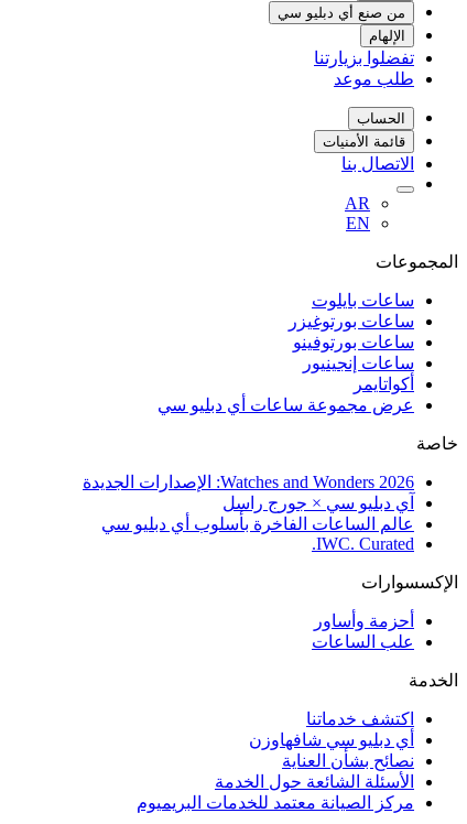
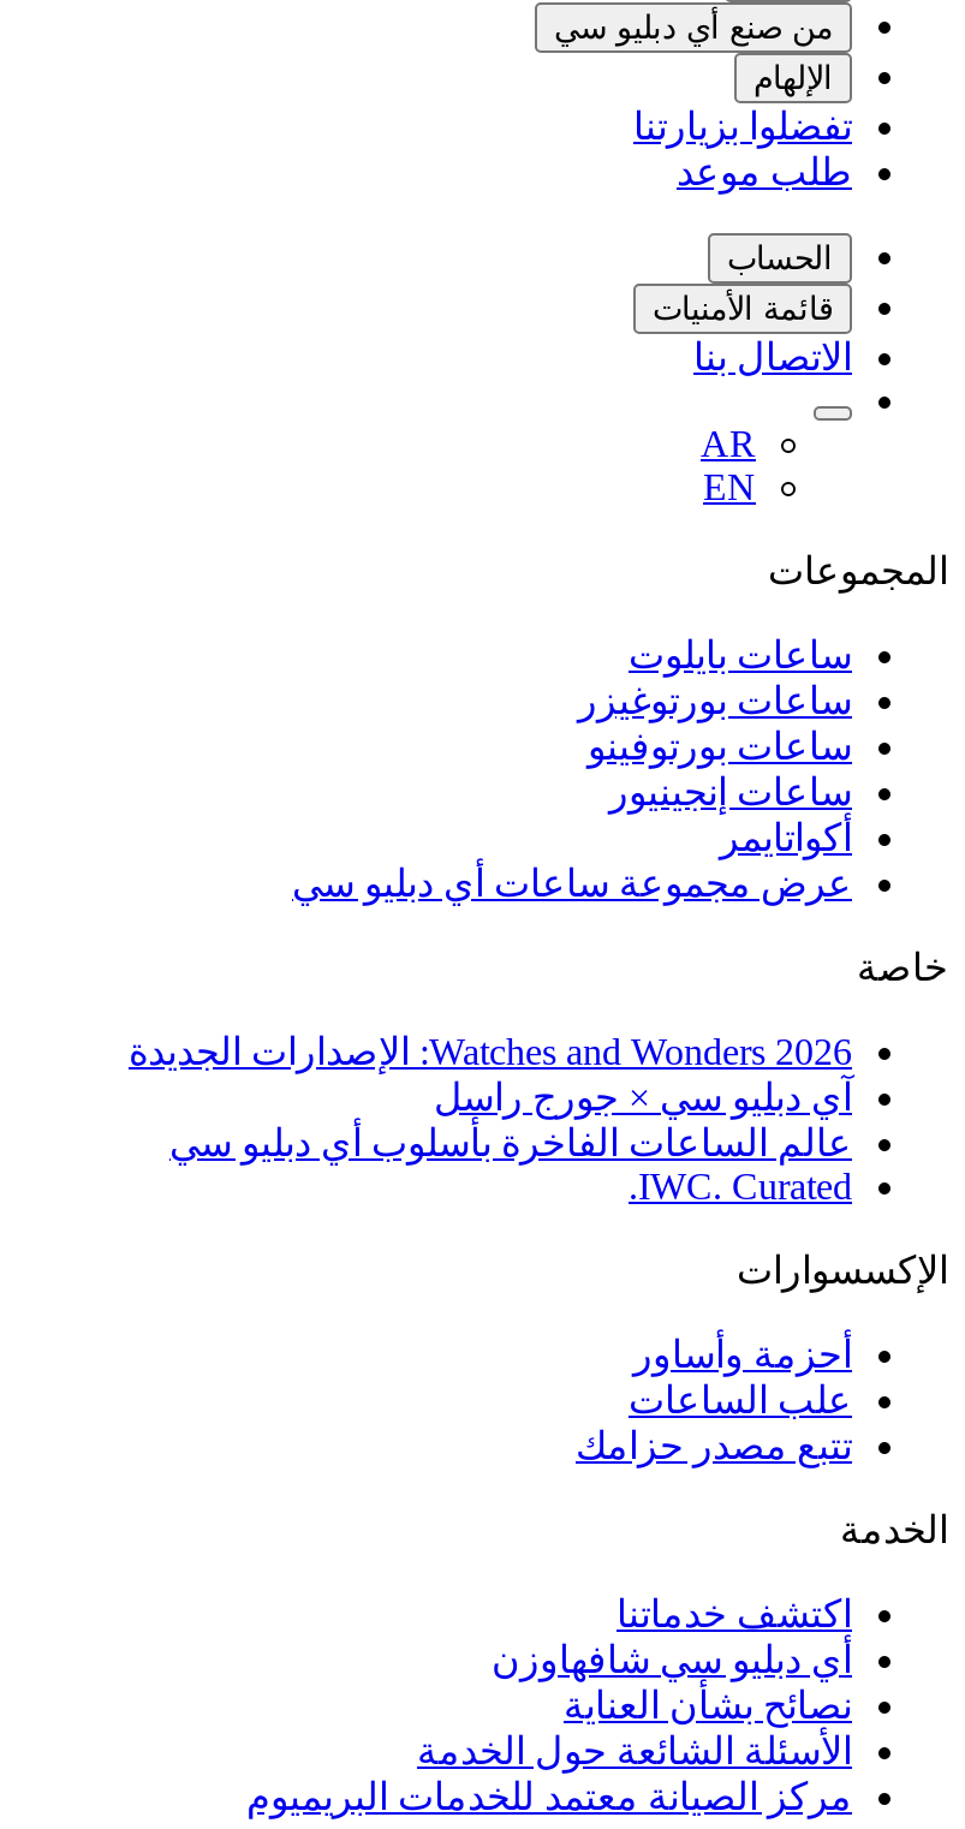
none -> [576,1425,852,1466] تتبع مصدر حزامك

